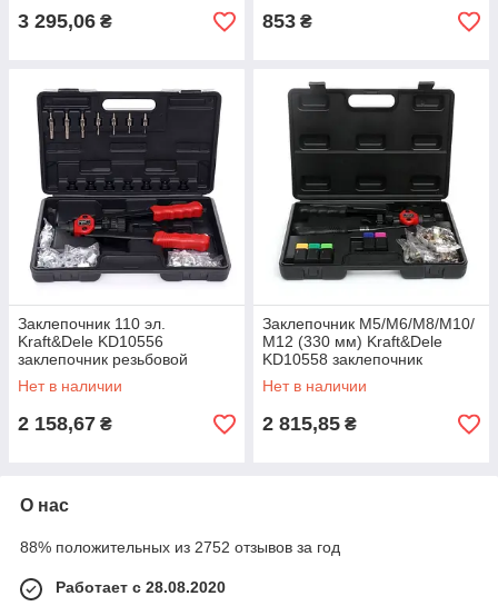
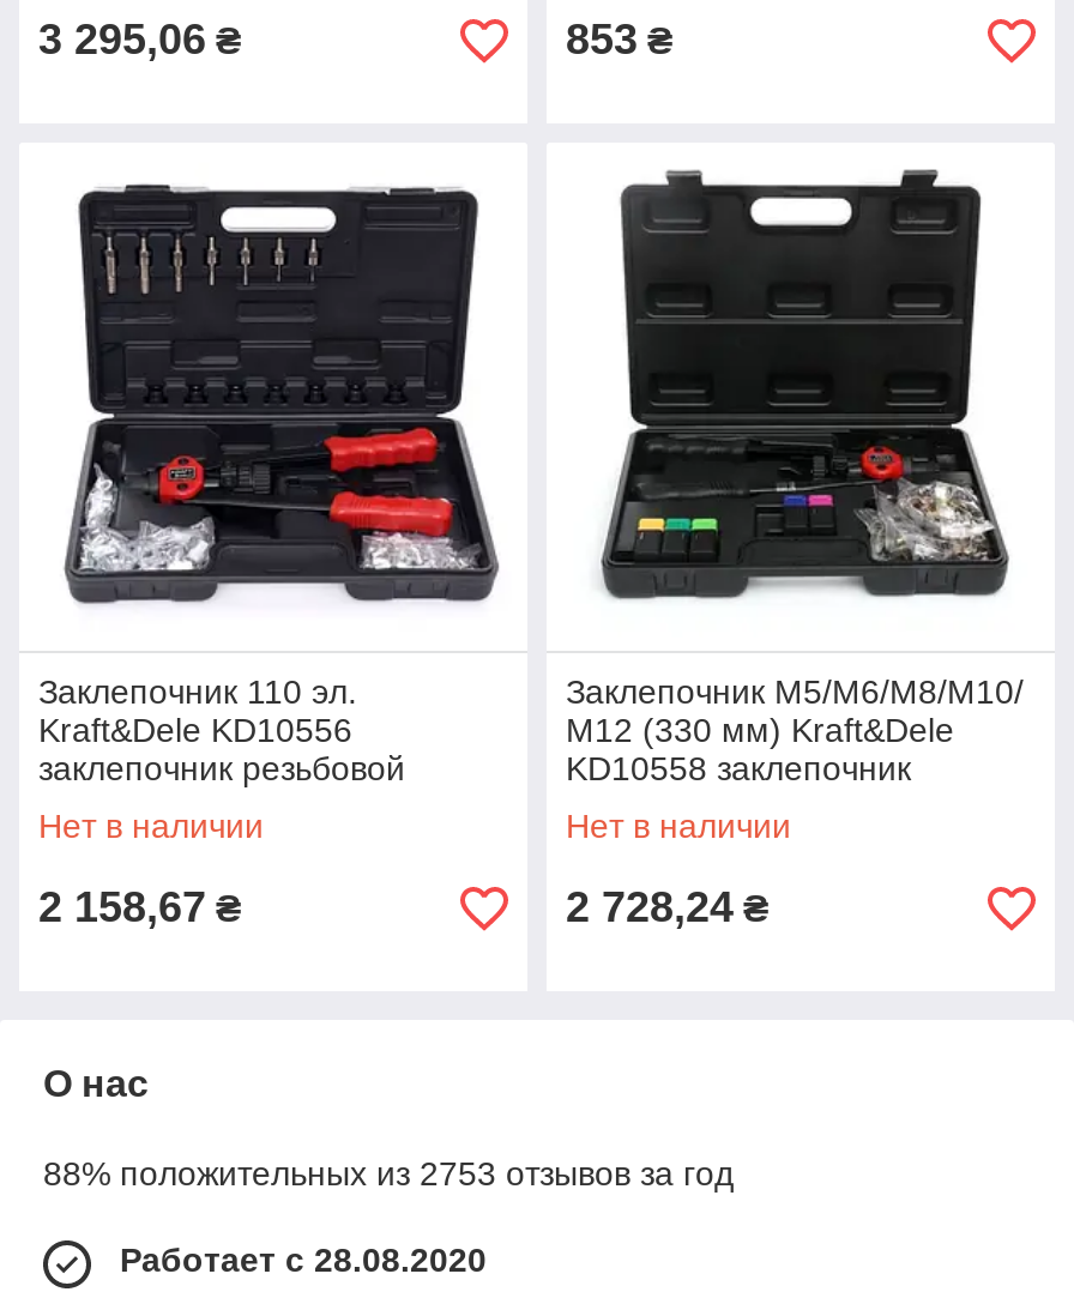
[262,413,357,435] 2 815,85 ₴ -> [566,883,770,931] 2 728,24 ₴
[20,538,340,556] 88% положительных из 2752 отзывов за год -> [43,1154,734,1193] 88% положительных из 2753 отзывов за год

